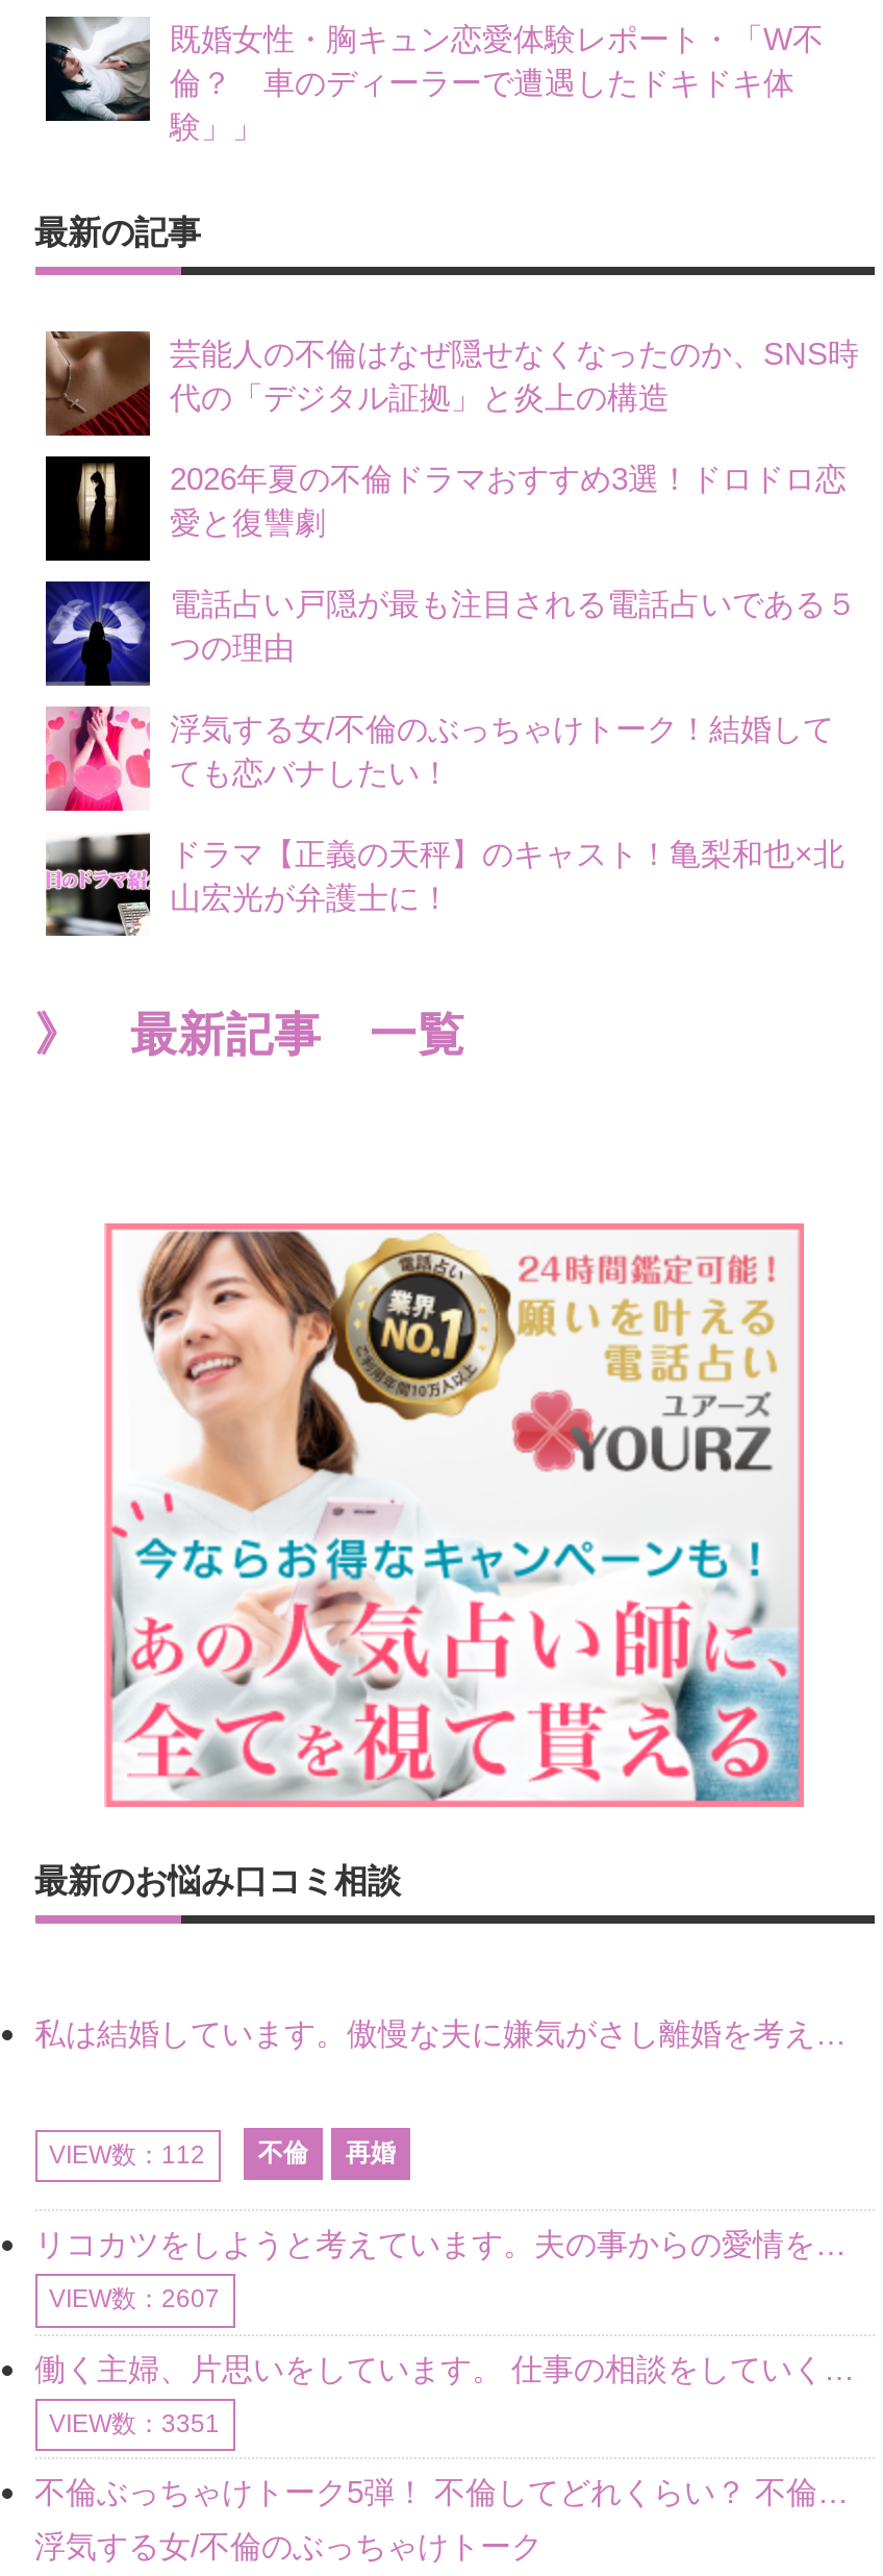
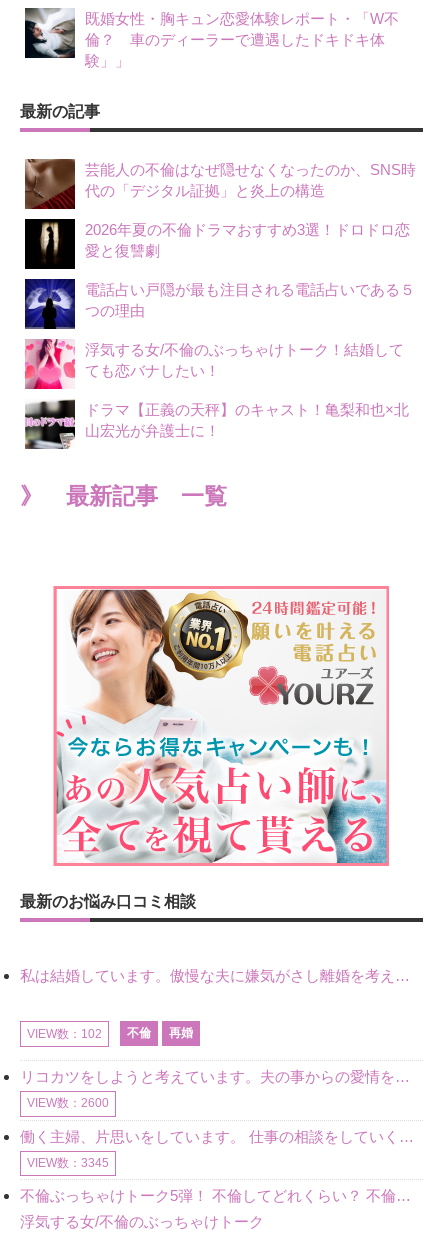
[49,2138,395,2169] VIEW数：112 不倫 再婚 -> [26,1026,193,1041] VIEW数：102 不倫 再婚
[49,2285,220,2314] VIEW数：2607 -> [26,1096,108,1110] VIEW数：2600
[49,2409,220,2439] VIEW数：3351 -> [26,1156,108,1170] VIEW数：3345

